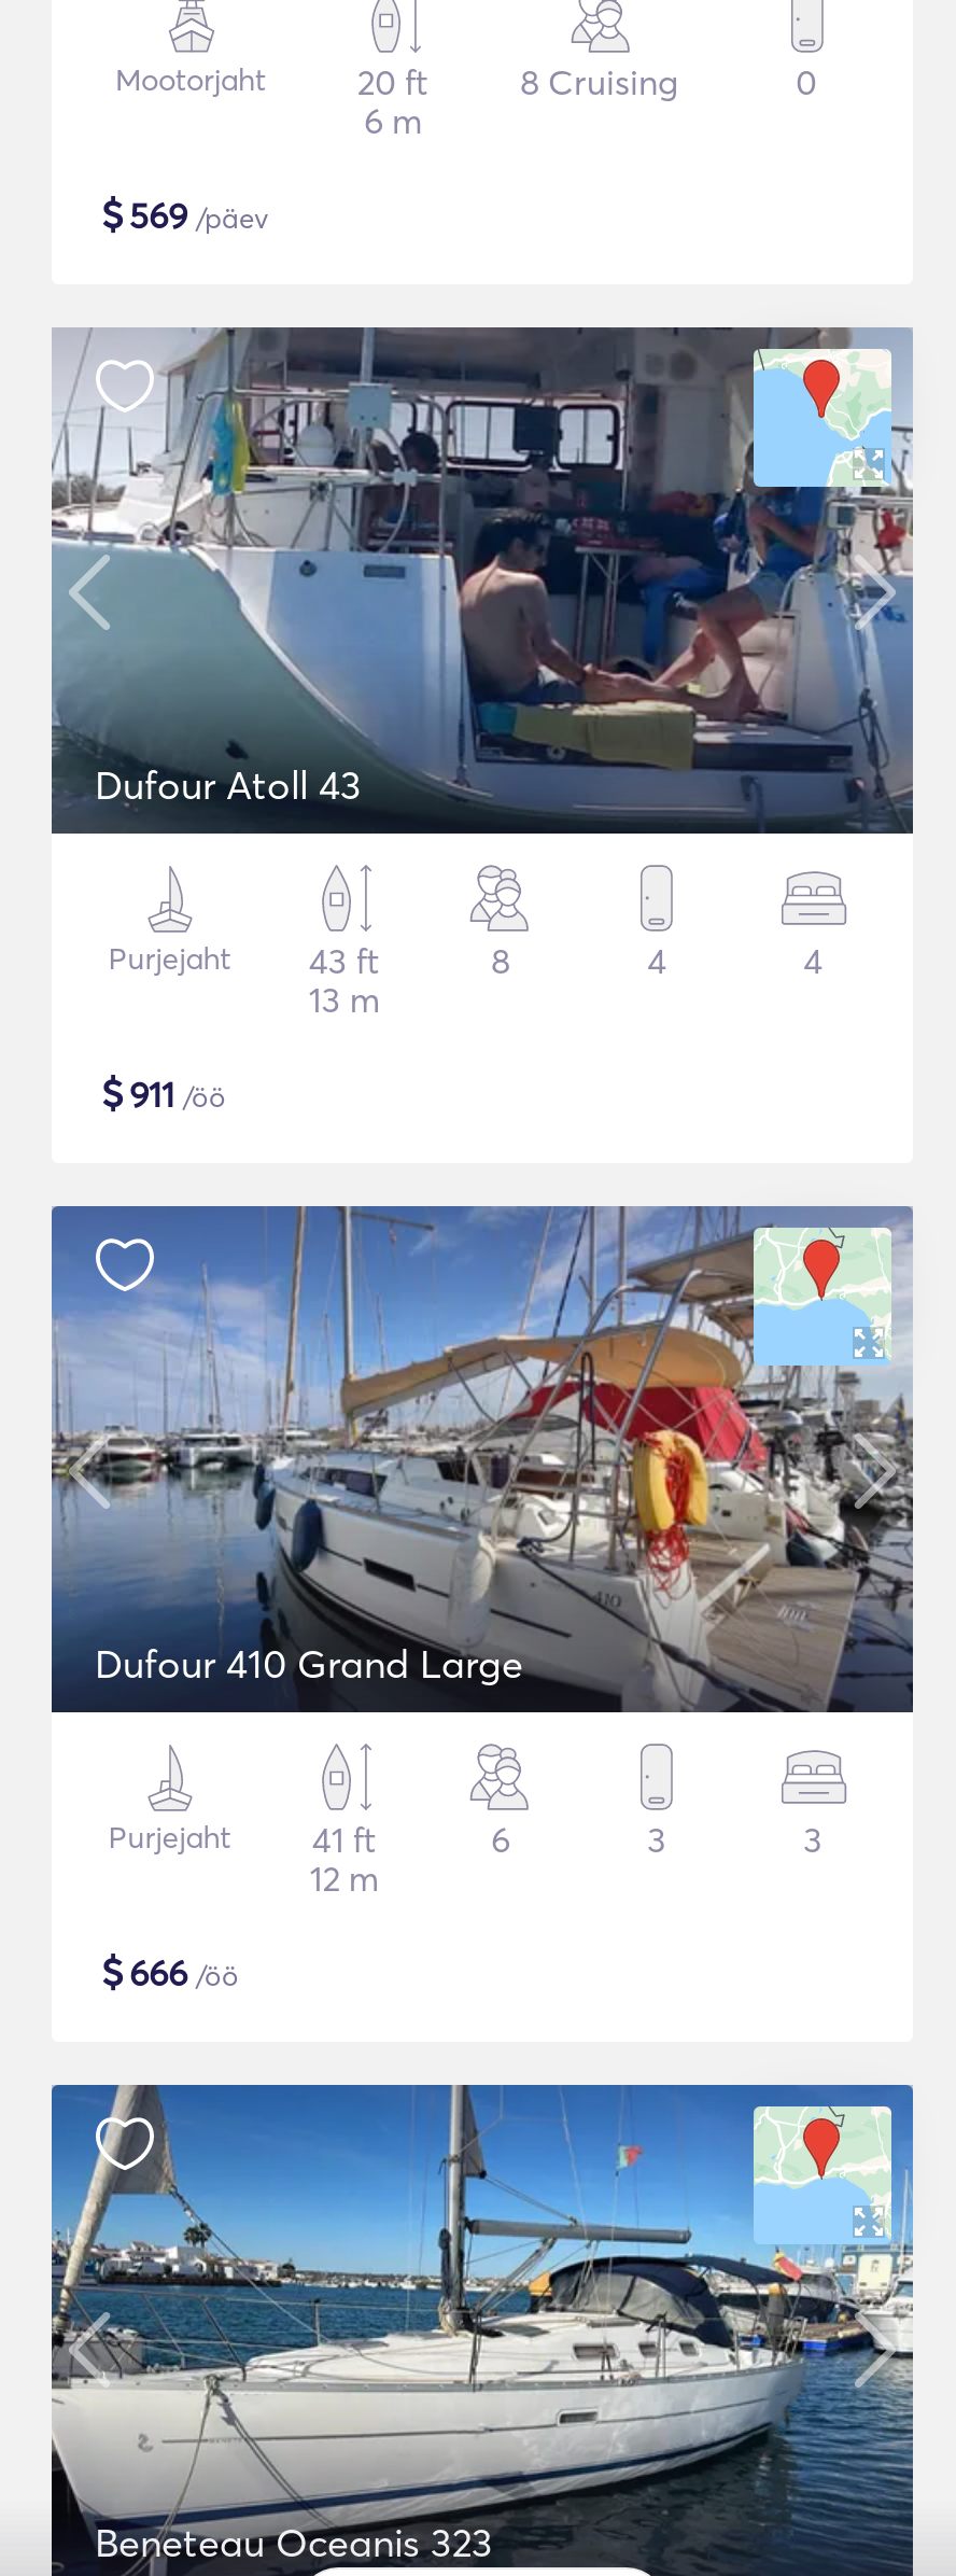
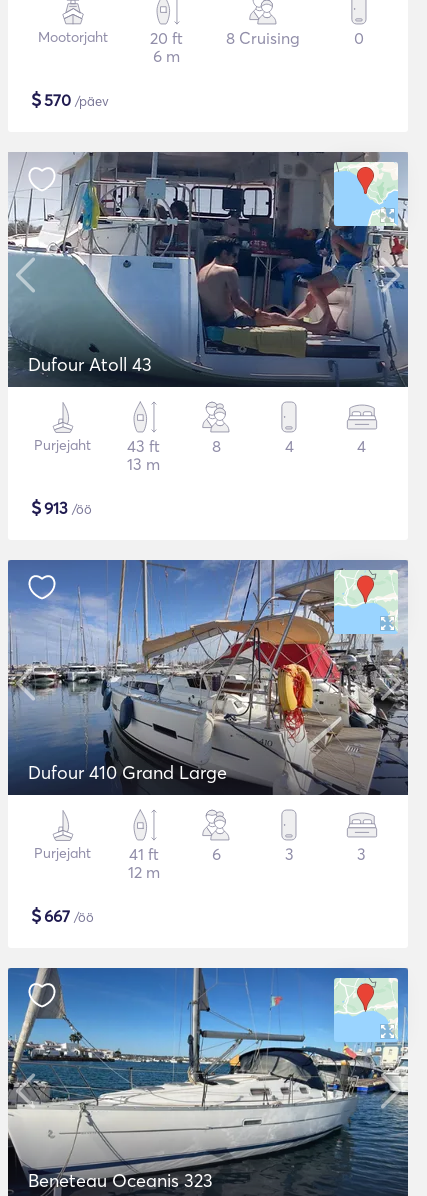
[101,190,269,239] $569 /päev -> [31,88,109,111] $570 /päev
[101,1068,226,1118] $911 /öö -> [31,496,92,519] $913 /öö
[101,1947,239,1997] $666 /öö -> [31,904,94,927] $667 /öö

